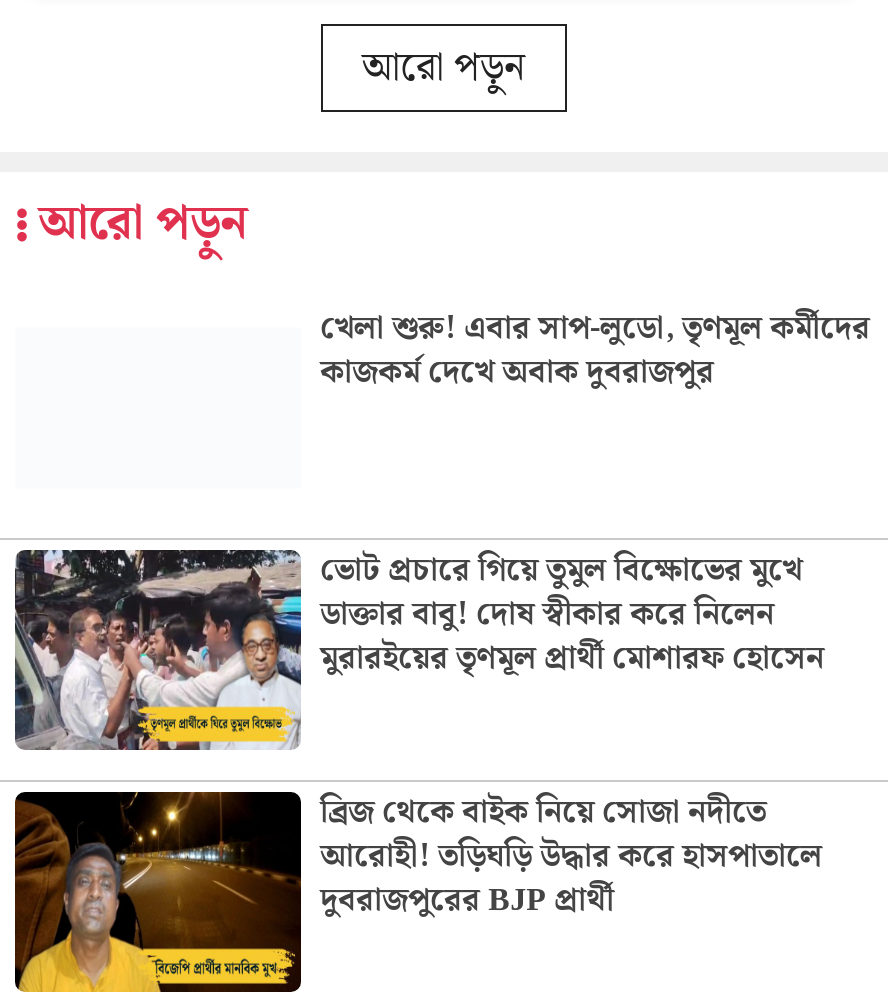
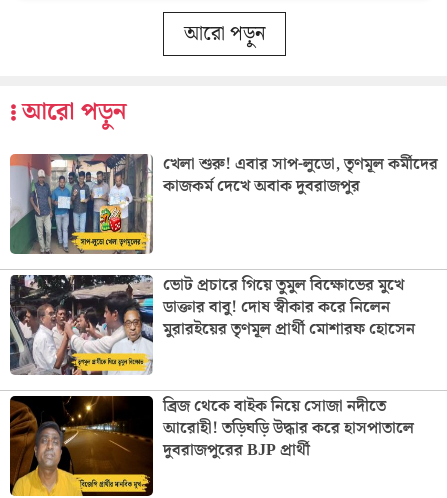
none -> [9,153,154,255] [image]

